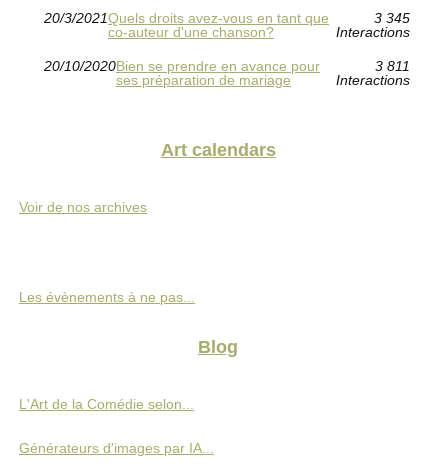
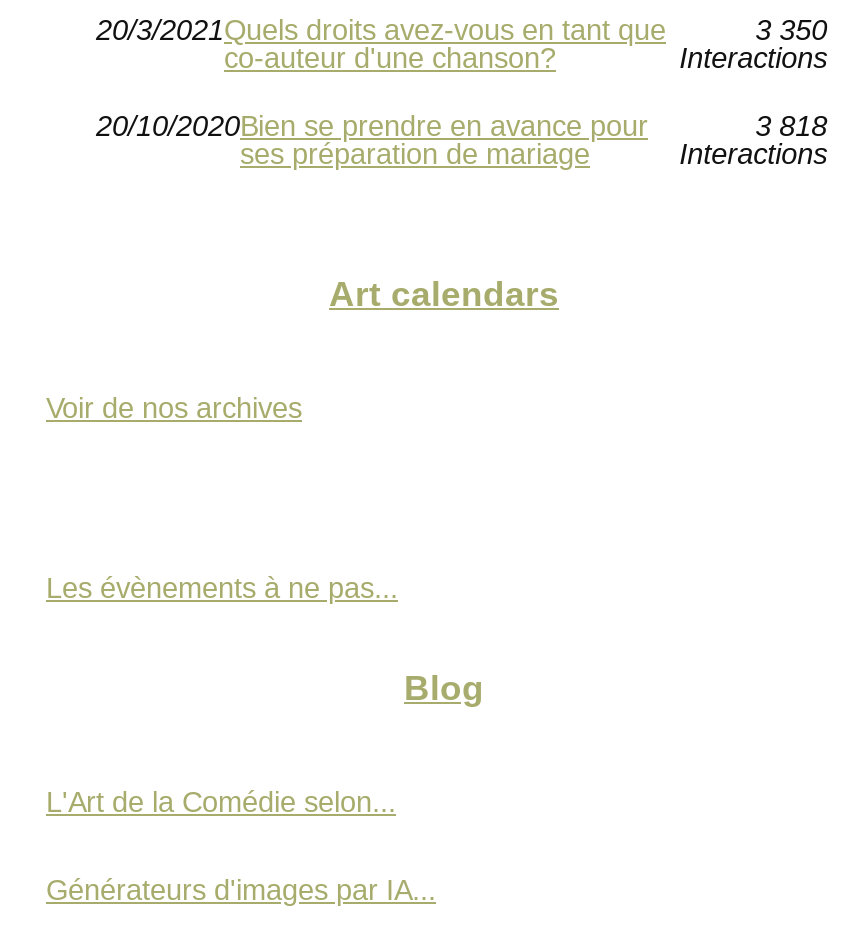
[374,10,410,26] 3 345 -> [755,15,827,47] 3 350
[375,58,410,74] 3 811 -> [755,111,827,143] 3 818

